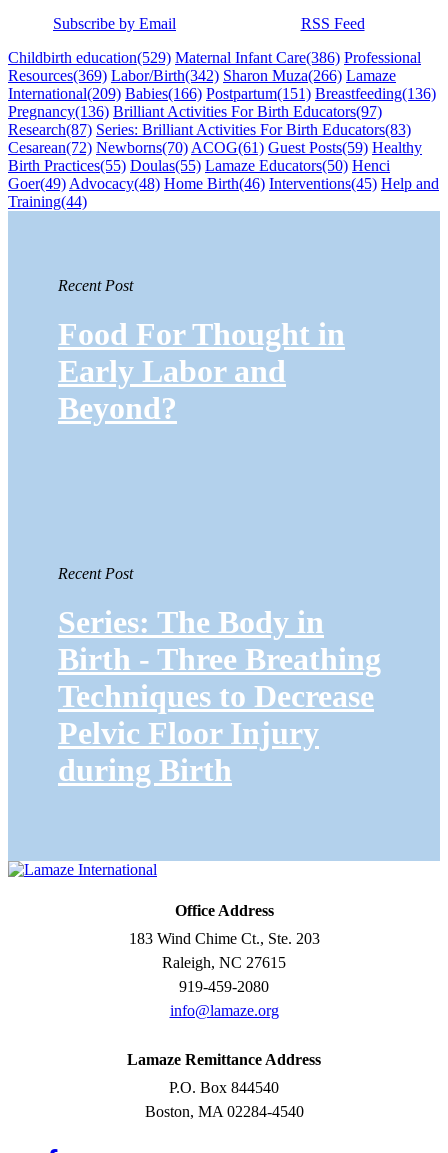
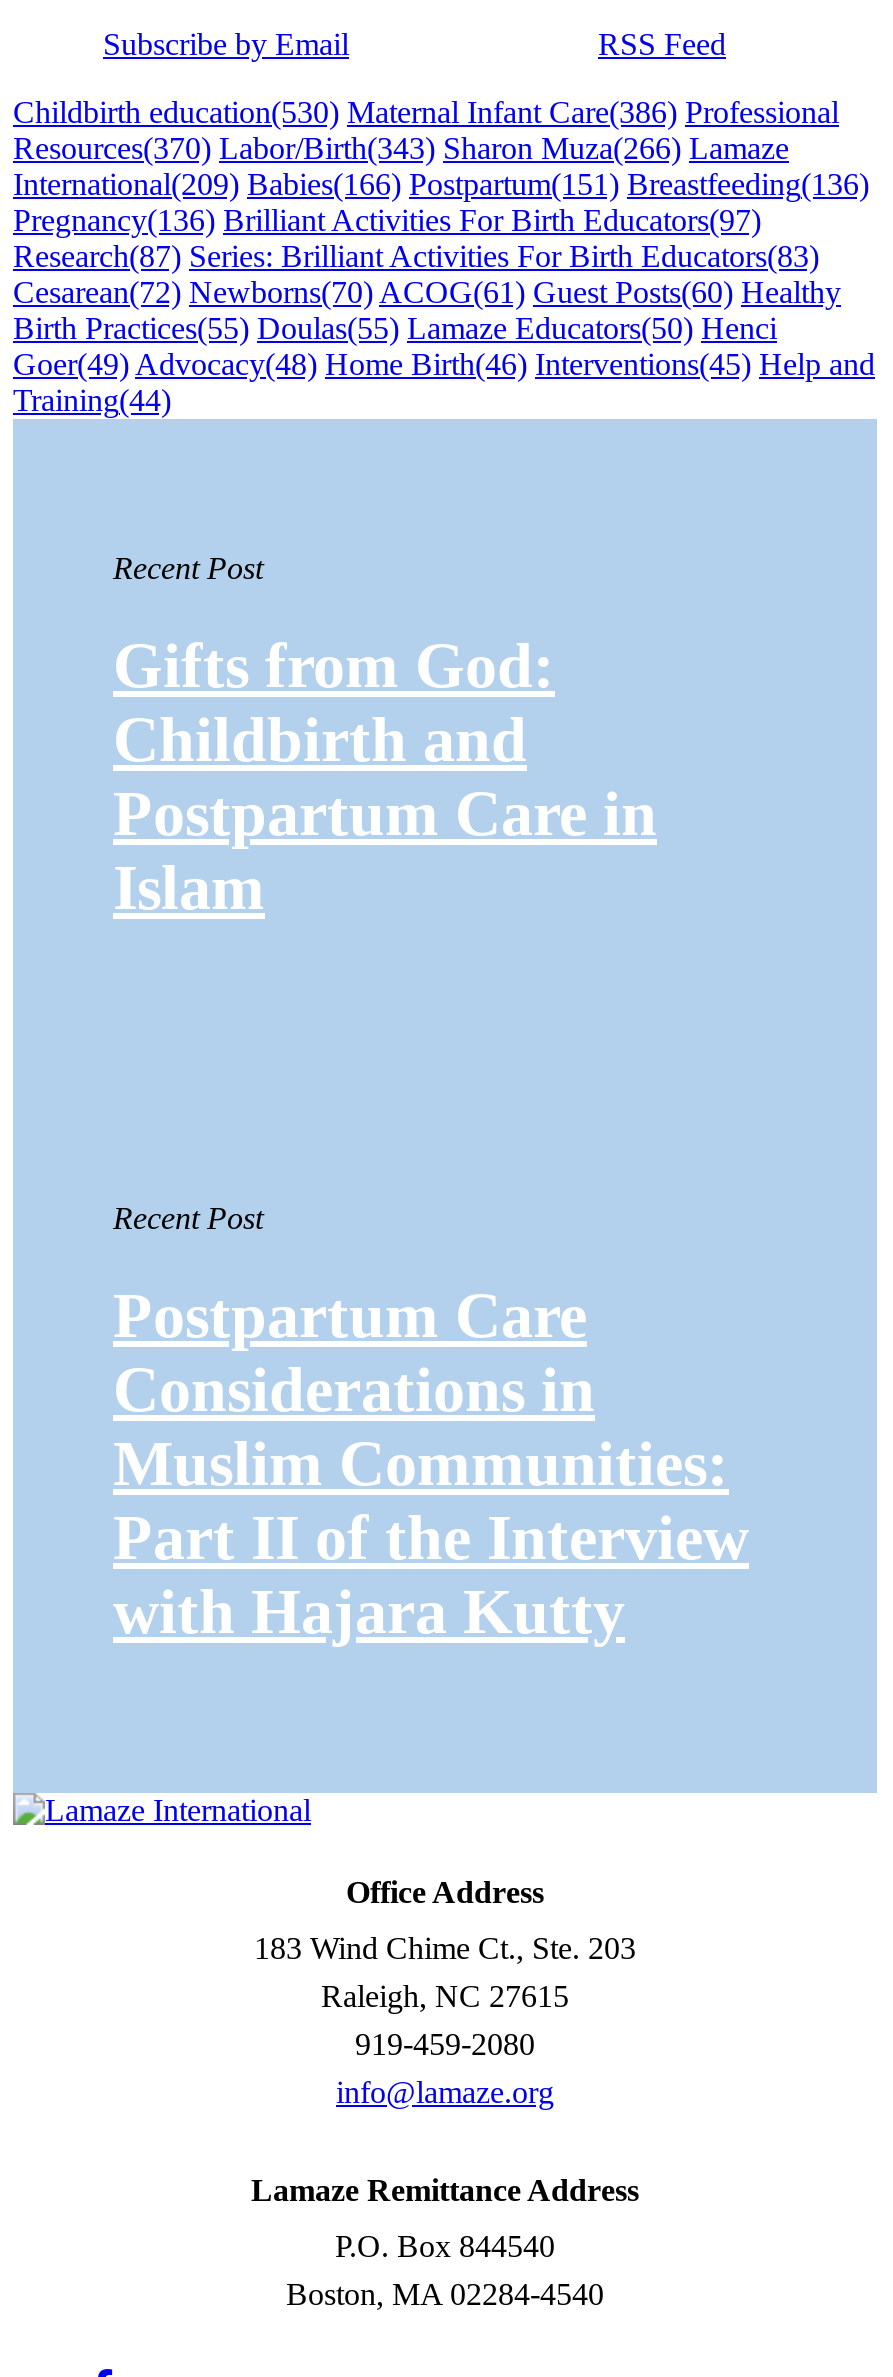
[8,49,421,66] Childbirth education(529) Maternal Infant Care(386) Professional -> [13,95,839,129] Childbirth education(530) Maternal Infant Care(386) Professional
[8,67,396,84] Resources(369) Labor/Birth(342) Sharon Muza(266) Lamaze -> [13,131,789,165] Resources(370) Labor/Birth(343) Sharon Muza(266) Lamaze
[8,139,422,156] Cesarean(72) Newborns(70) ACOG(61) Guest Posts(59) Healthy -> [13,275,841,309] Cesarean(72) Newborns(70) ACOG(61) Guest Posts(60) Healthy
[58,316,345,426] Food For Thought in | Early Labor and | Beyond? -> [113,629,657,923] Gifts from God: | Childbirth and | Postpartum Care in | Islam
[58,604,381,788] Series: The Body in | Birth - Three Breathing | Techniques to Decrease | Pelvic Floor Injury | during Birth -> [113,1279,749,1647] Postpartum Care | Considerations in | Muslim Communities: | Part II of the Interview | with Hajara Kutty

